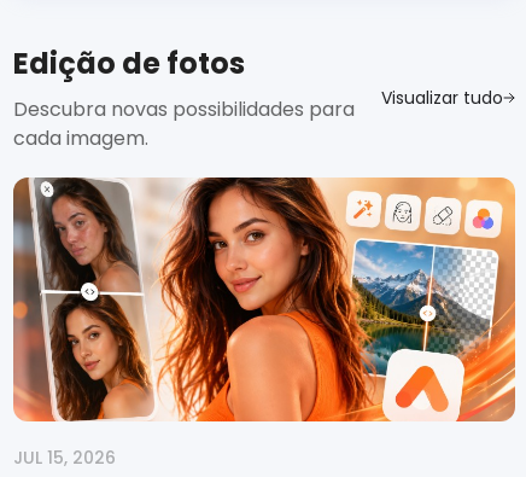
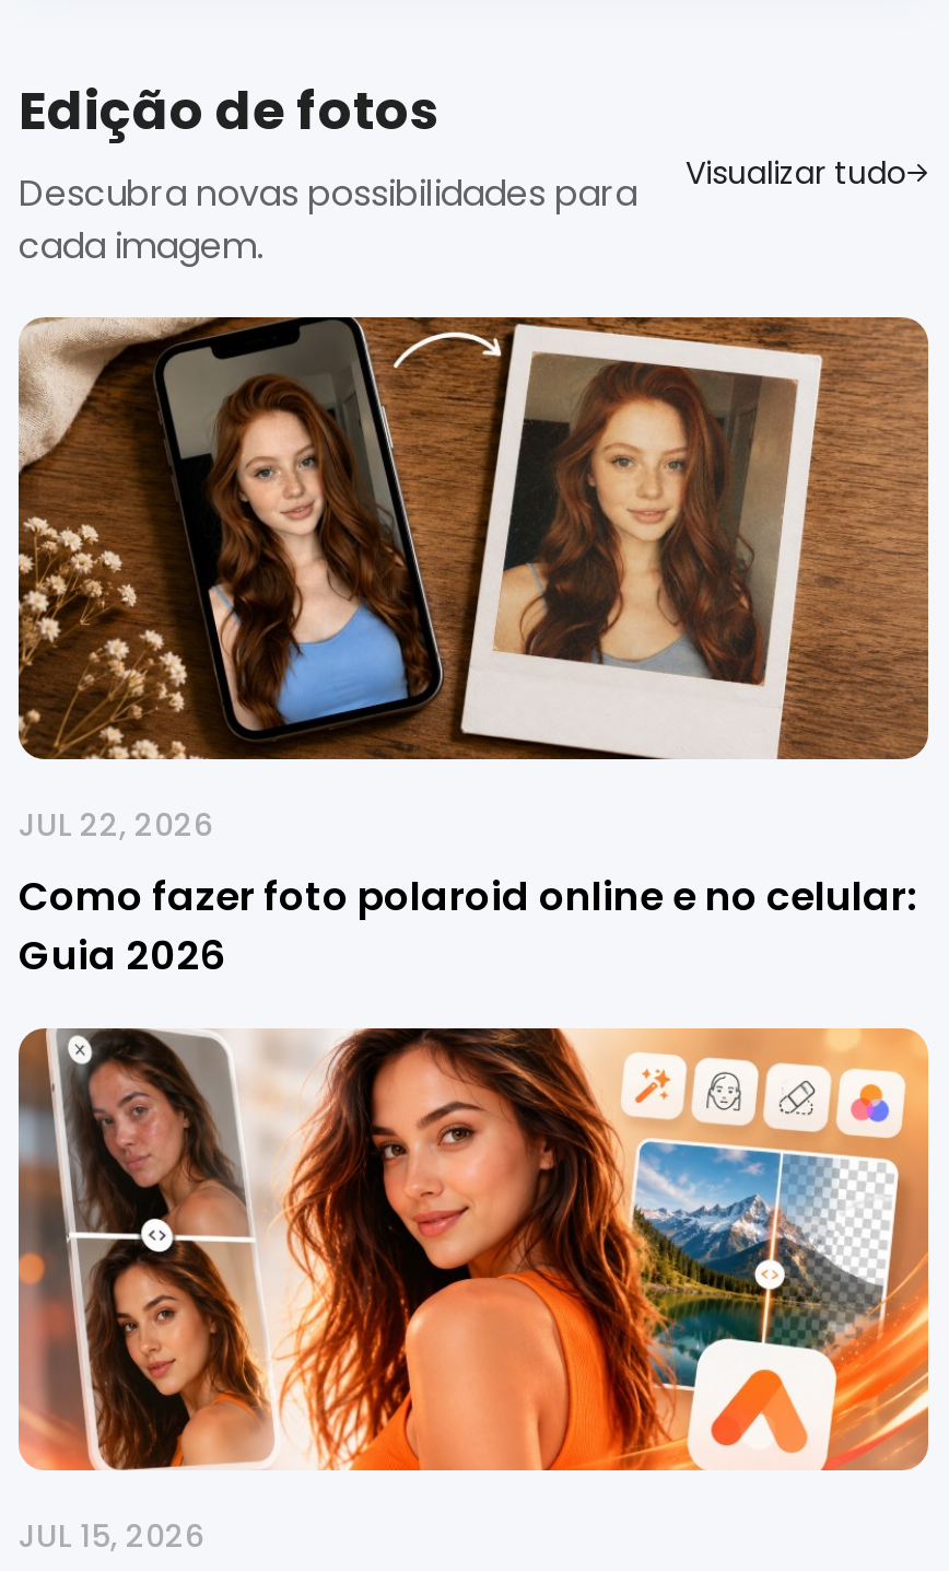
none -> [16,315,930,982] [image] | JUL 22, 2026 | Como fazer foto polaroid online e no celular: | Guia 2026

